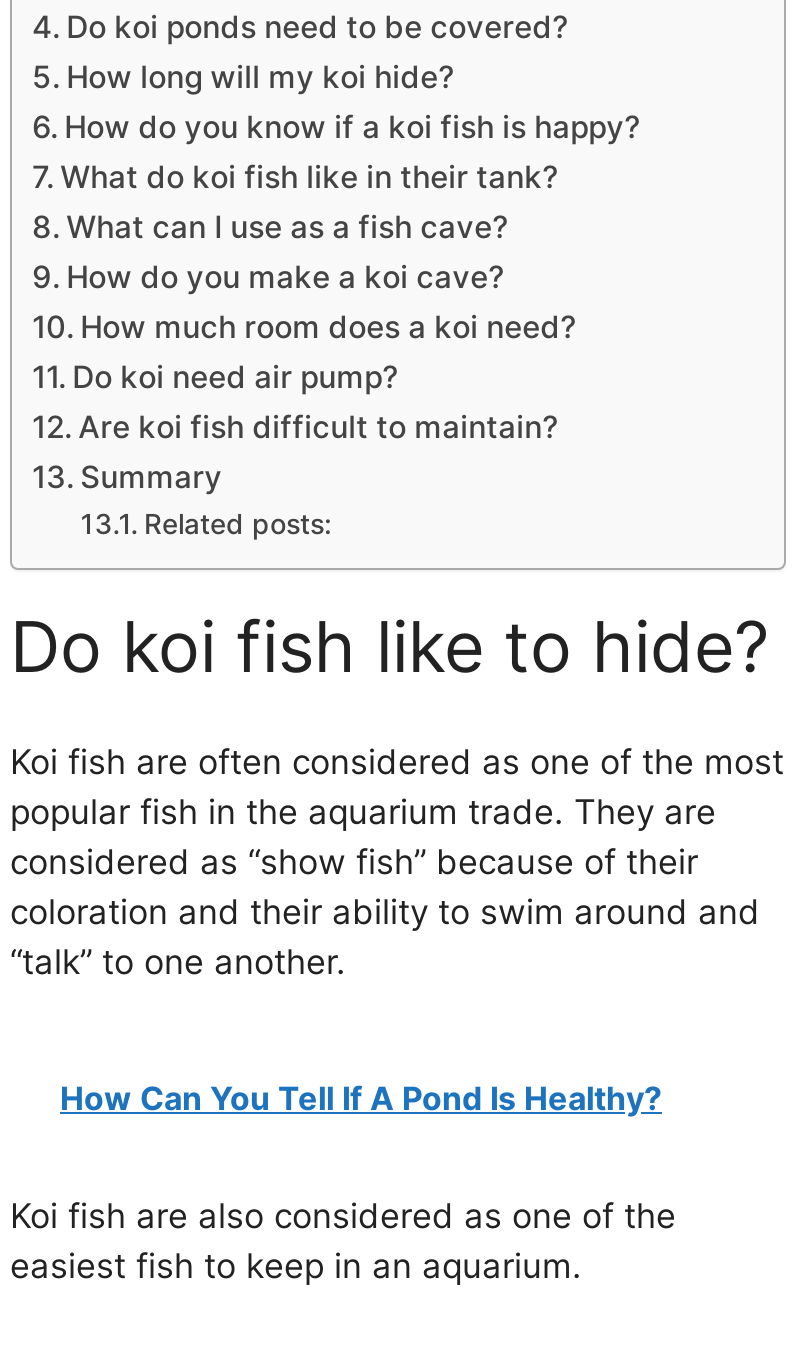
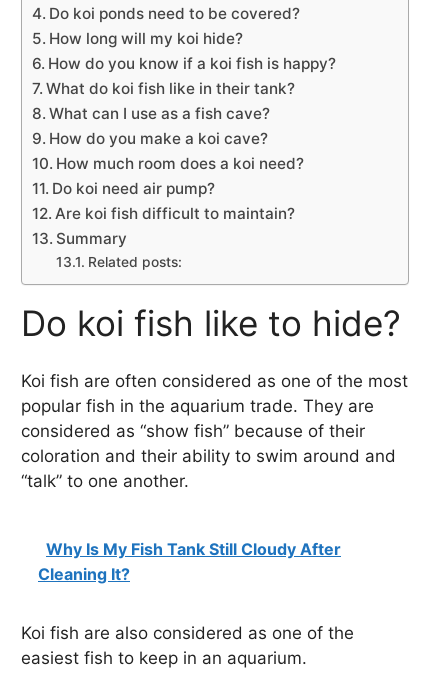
[60,1077,662,1117] How Can You Tell If A Pond Is Healthy? -> [38,539,341,584] Why Is My Fish Tank Still Cloudy After | Cleaning It?

